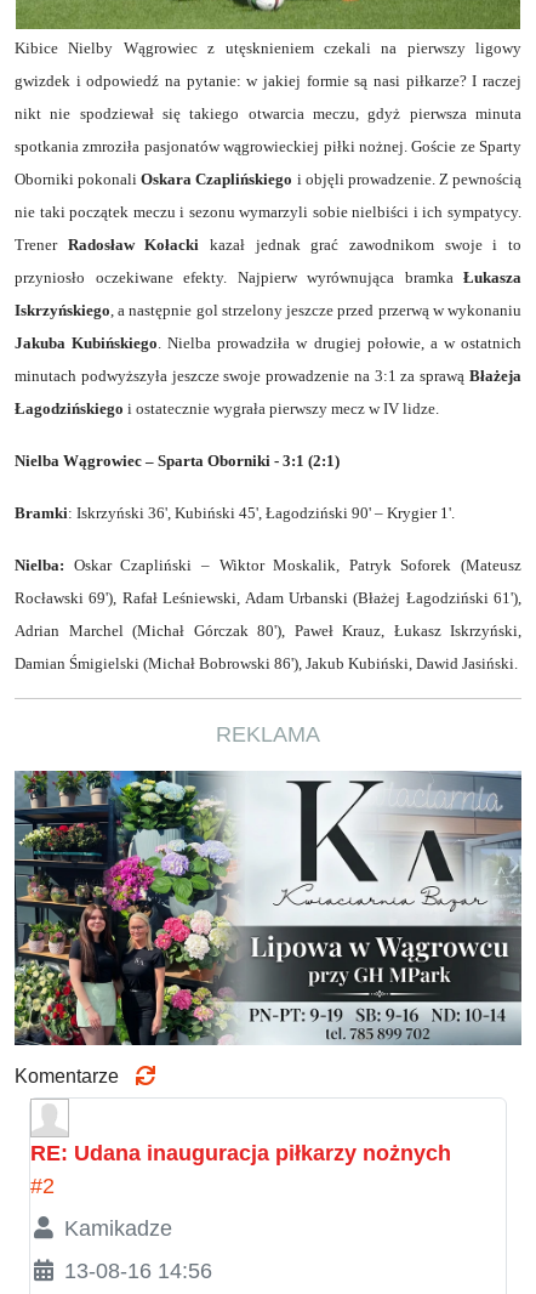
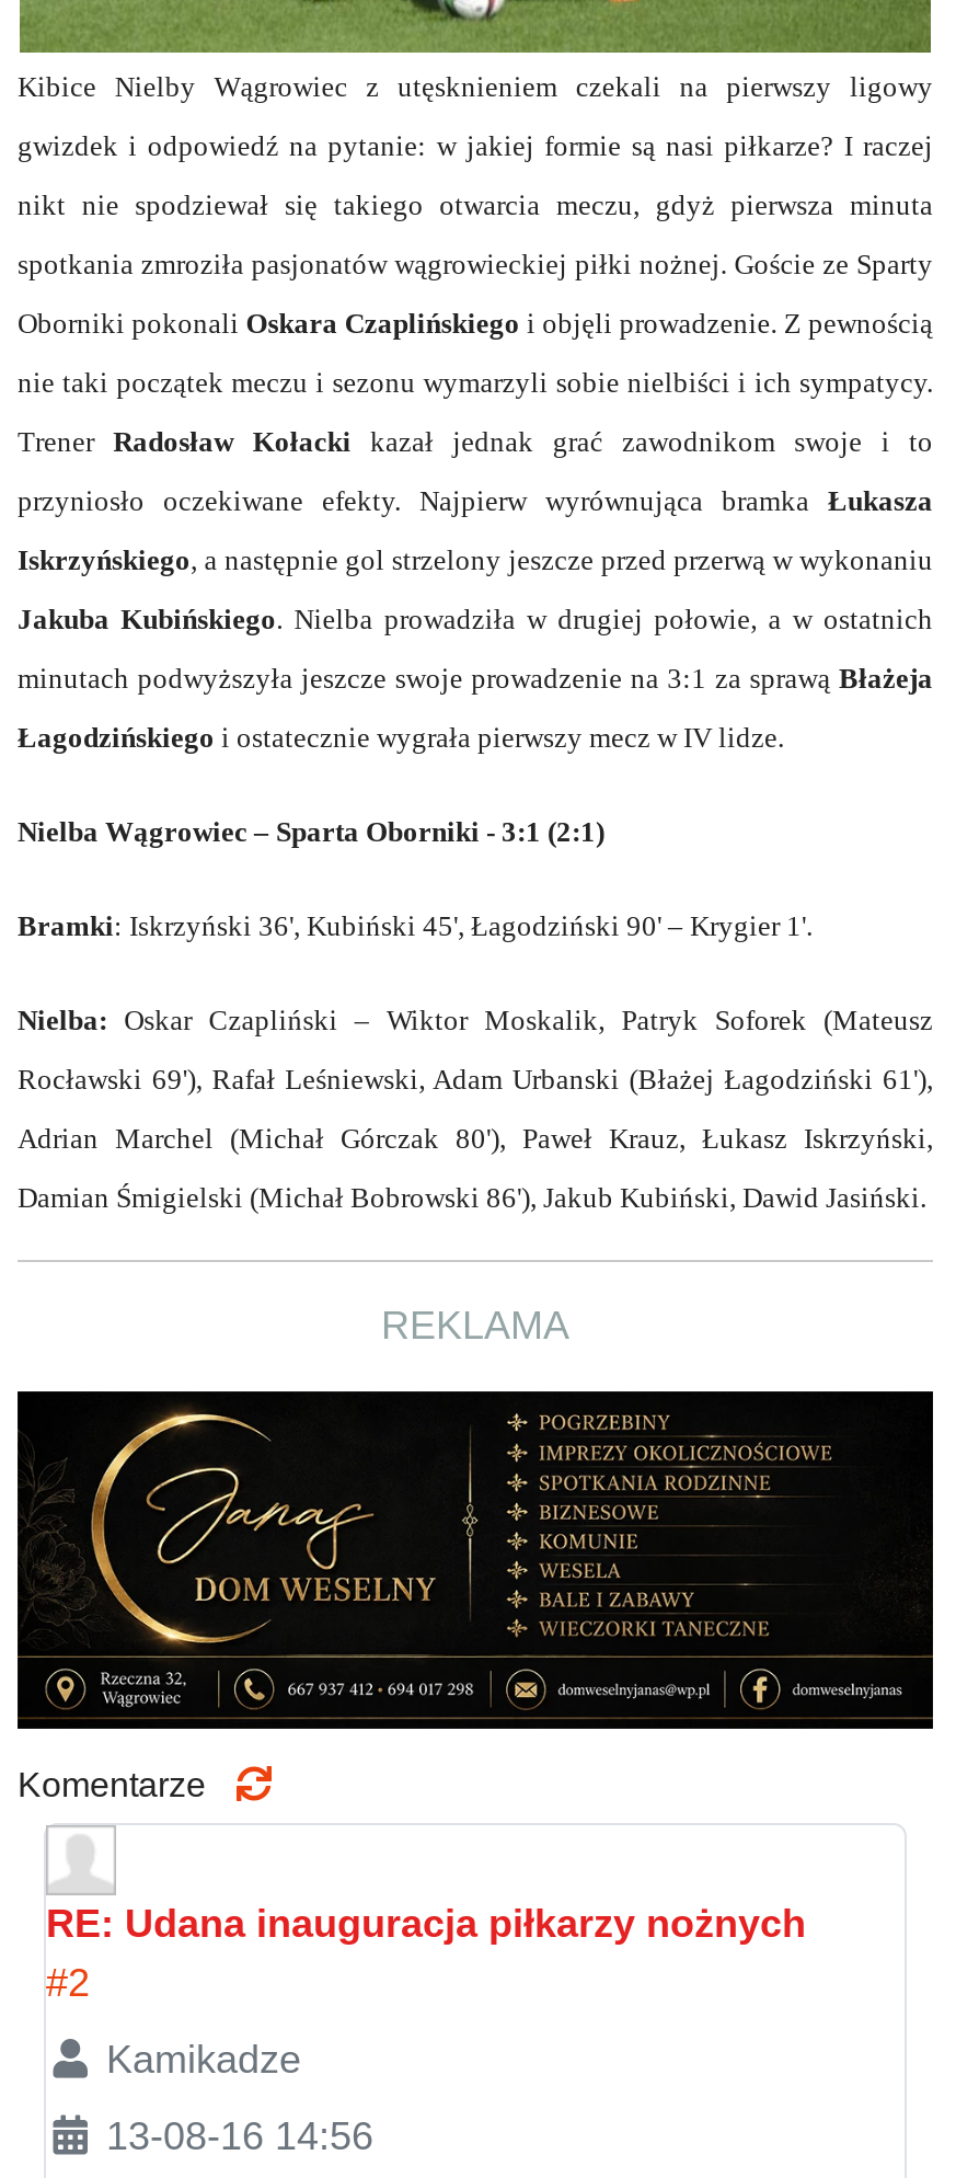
[13,770,523,1046] [image] -> [18,1389,933,1731] [image]

